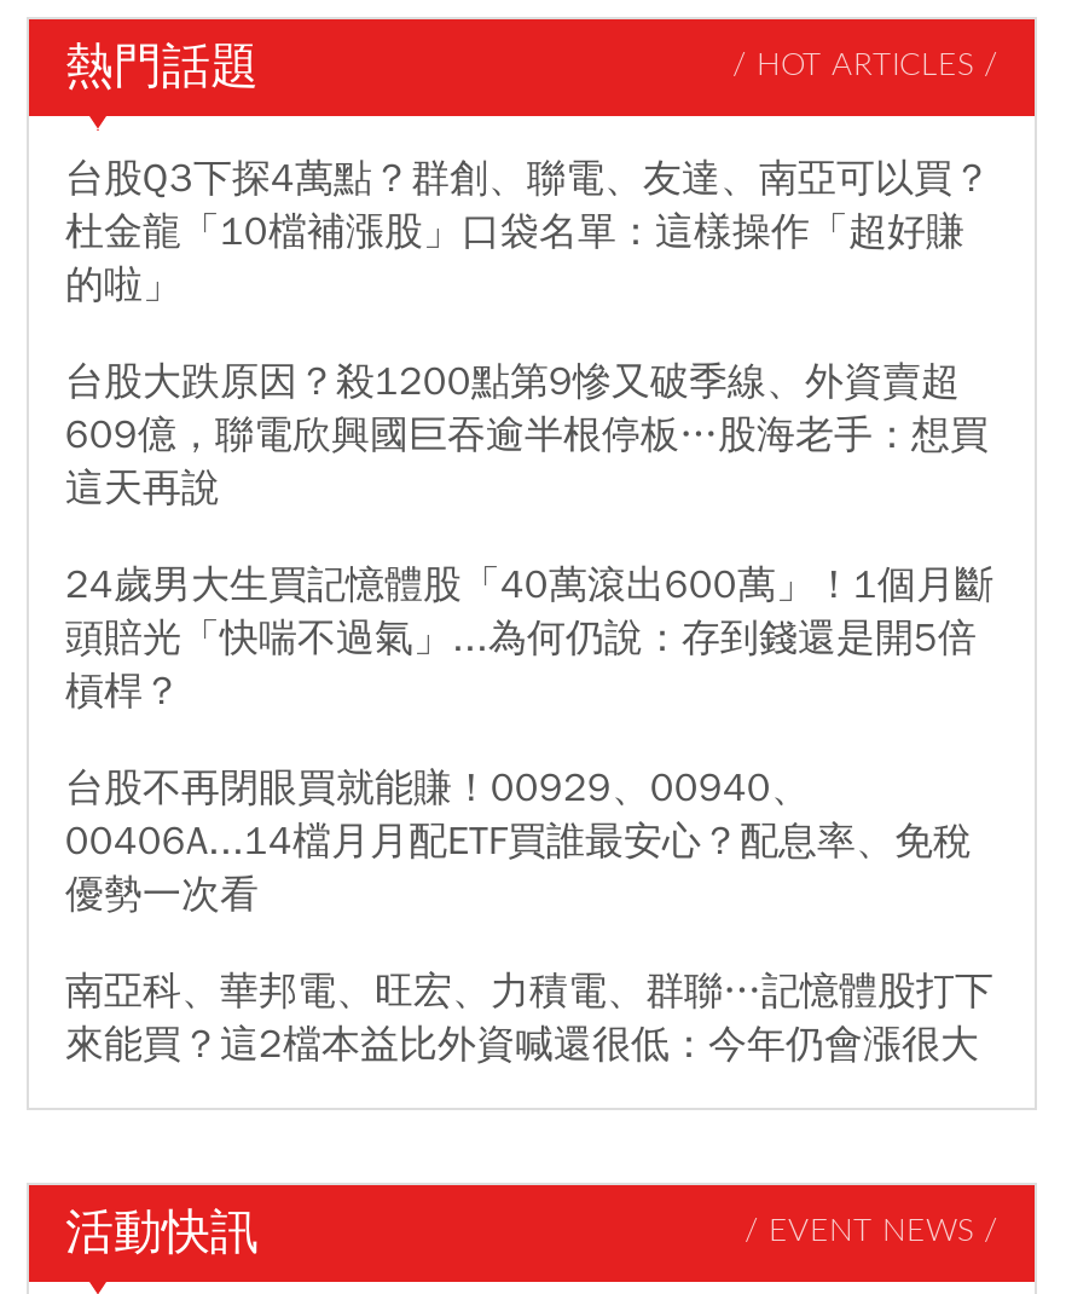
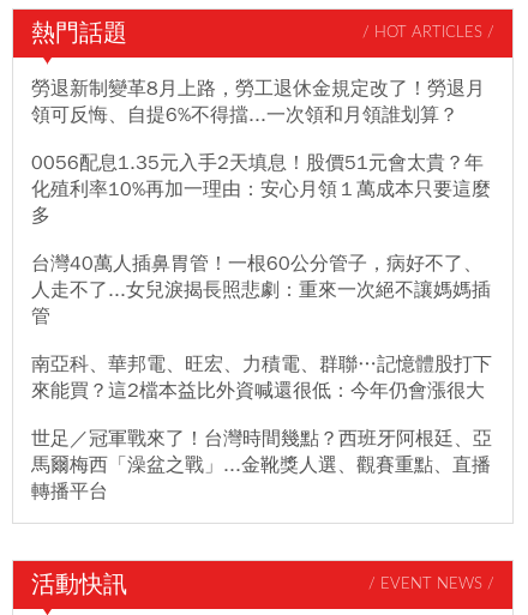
[65,154,993,918] 台股Q3下探4萬點？群創、聯電、友達、南亞可以買？ | 杜金龍「10檔補漲股」口袋名單：這樣操作「超好賺 | 的啦」 | 台股大跌原因？殺1200點第9慘又破季線、外資賣超 | 609億，聯電欣興國巨吞逾半根停板…股海老手：想買 | 這天再說 | 24歲男大生買記憶體股「40萬滾出600萬」！1個月斷 | 頭賠光「快喘不過氣」...為何仍說：存到錢還是開5倍 | 槓桿？ | 台股不再閉眼買就能賺！00929、00940、 | 00406A...14檔月月配ETF買誰最安心？配息率、免稅 | 優勢一次看 -> [31,76,491,328] 勞退新制變革8月上路，勞工退休金規定改了！勞退月 | 領可反悔、自提6%不得擋...一次領和月領誰划算？ | 0056配息1.35元入手2天填息！股價51元會太貴？年 | 化殖利率10%再加一理由：安心月領１萬成本只要這麼 | 多 | 台灣40萬人插鼻胃管！一根60公分管子，病好不了、 | 人走不了...女兒淚揭長照悲劇：重來一次絕不讓媽媽插 | 管
moved [65,967,993,1068] -> [31,352,492,402]: 南亞科、華邦電、旺宏、力積電、群聯…記憶體股打下 | 來能買？這2檔本益比外資喊還很低：今年仍會漲很大
none -> [31,426,492,503] 世足／冠軍戰來了！台灣時間幾點？西班牙阿根廷、亞 | 馬爾梅西「澡盆之戰」...金靴獎人選、觀賽重點、直播 | 轉播平台

